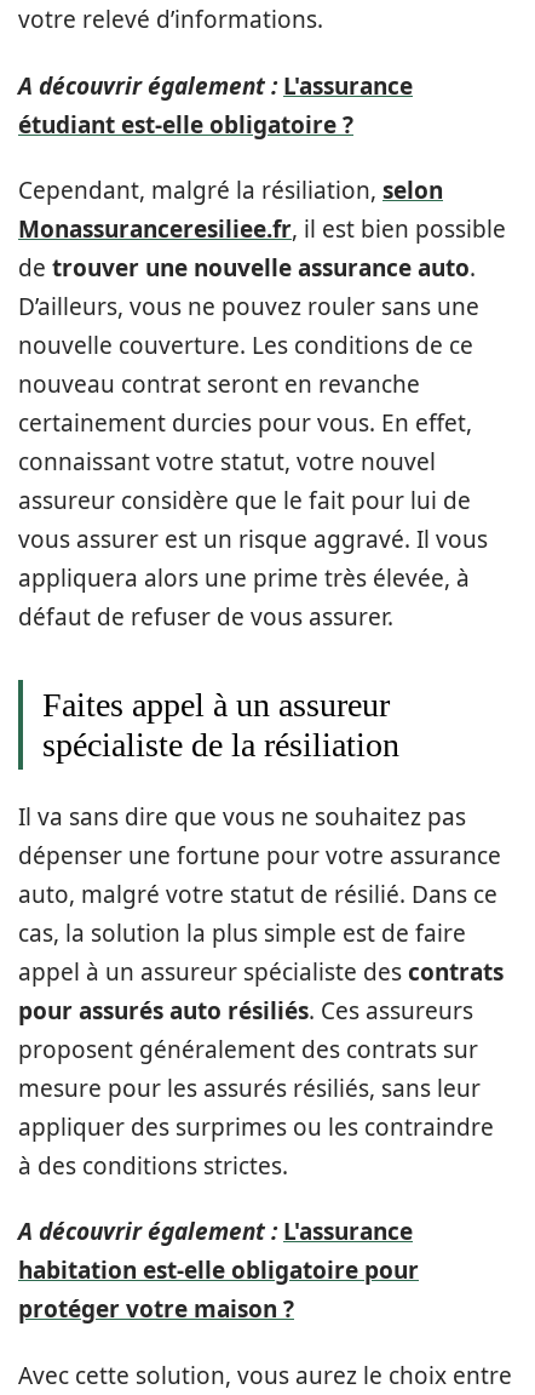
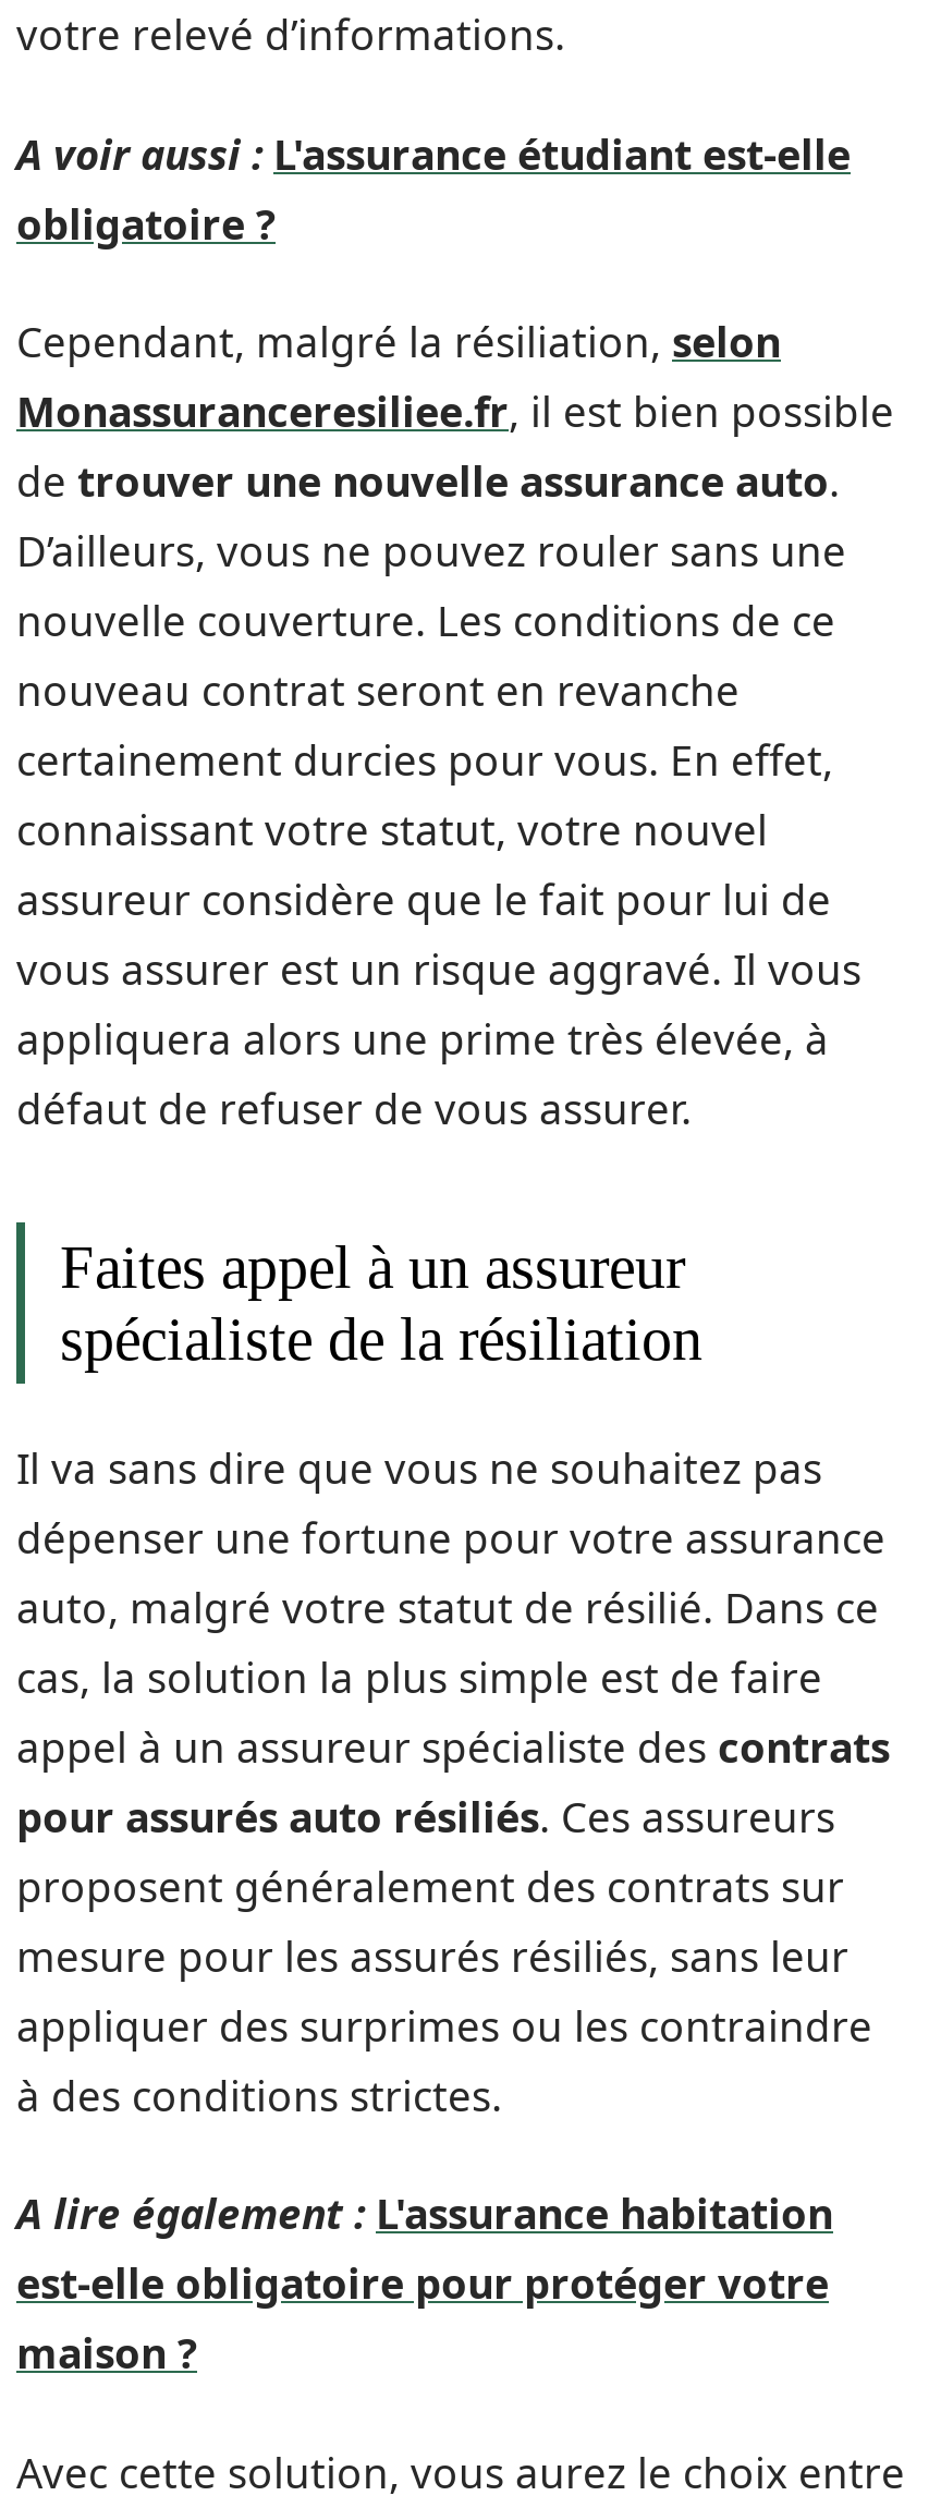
[18,70,413,141] A découvrir également : L'assurance | étudiant est-elle obligatoire ? -> [16,126,851,253] A voir aussi : L'assurance étudiant est-elle | obligatoire ?
[18,1216,419,1325] A découvrir également : L'assurance | habitation est-elle obligatoire pour | protéger votre maison ? -> [16,2187,833,2383] A lire également : L'assurance habitation | est-elle obligatoire pour protéger votre | maison ?

